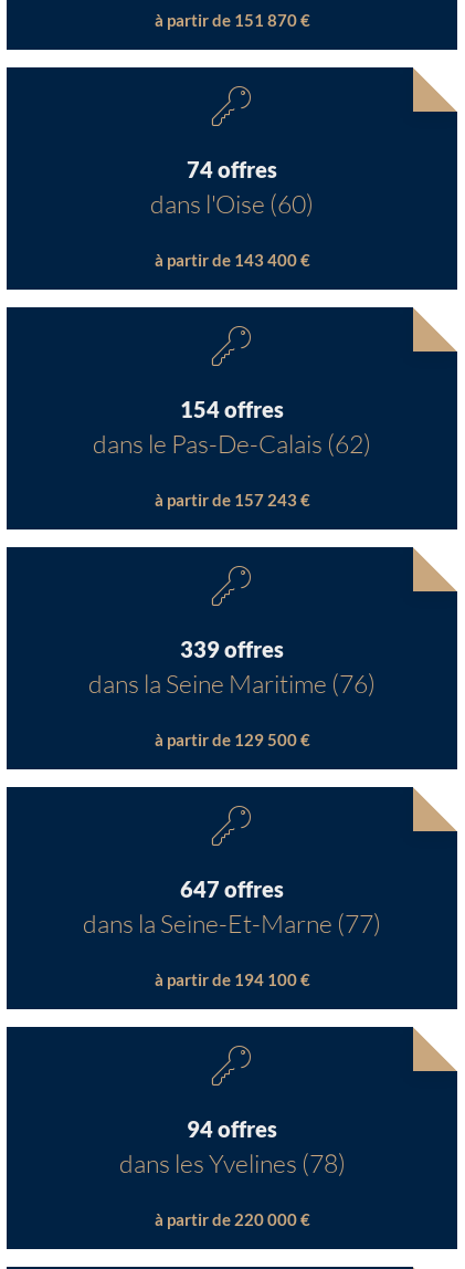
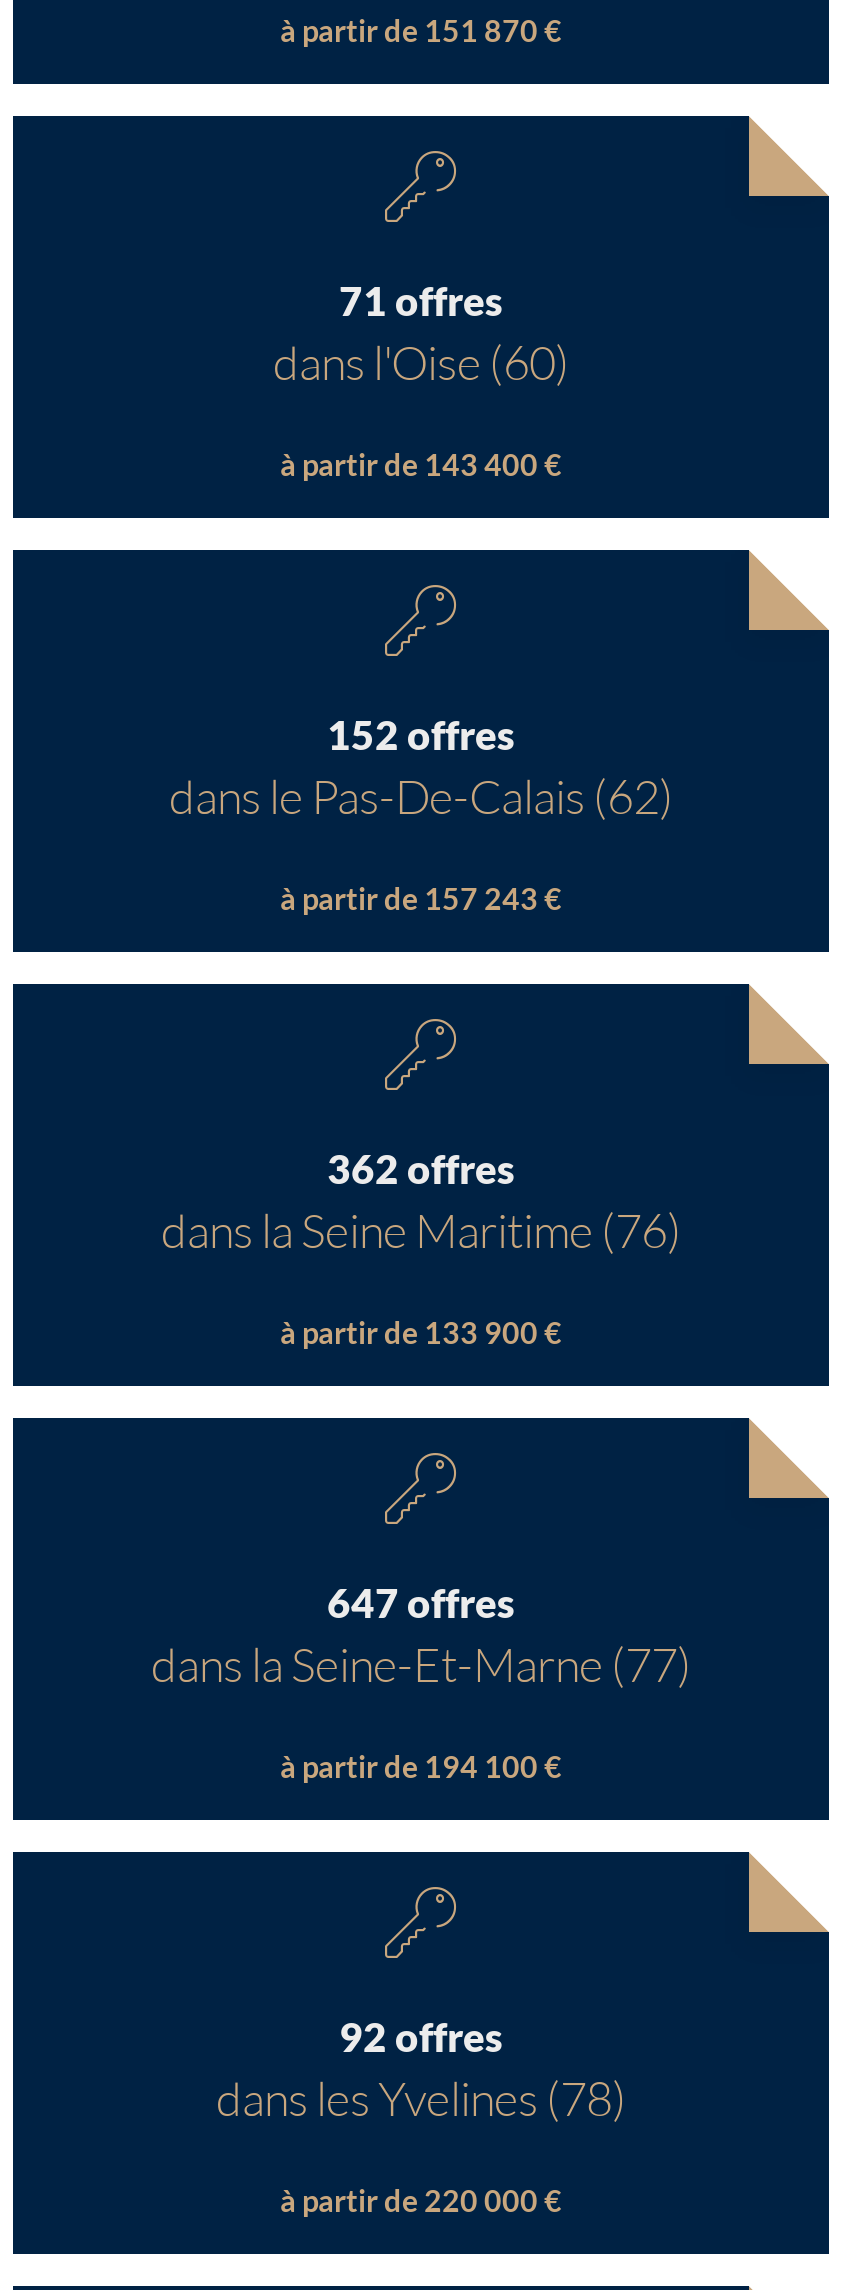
[187,155,277,182] 74 offres -> [339,275,503,323] 71 offres
[180,395,284,422] 154 offres -> [327,709,515,757] 152 offres
[180,635,284,662] 339 offres -> [327,1143,515,1191] 362 offres
[154,730,310,749] à partir de 129 500 € -> [280,1314,562,1350] à partir de 133 900 €
[187,1115,277,1141] 94 offres -> [339,2011,503,2059] 92 offres

